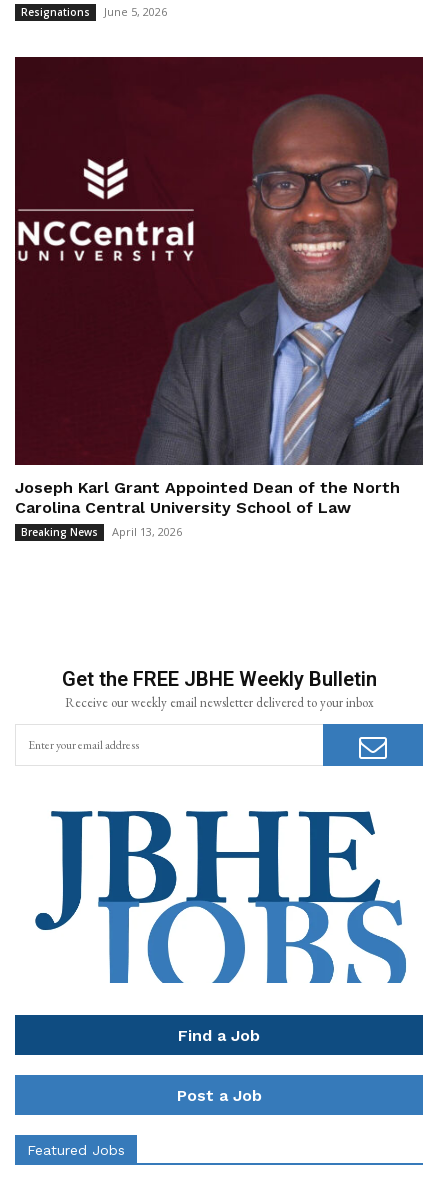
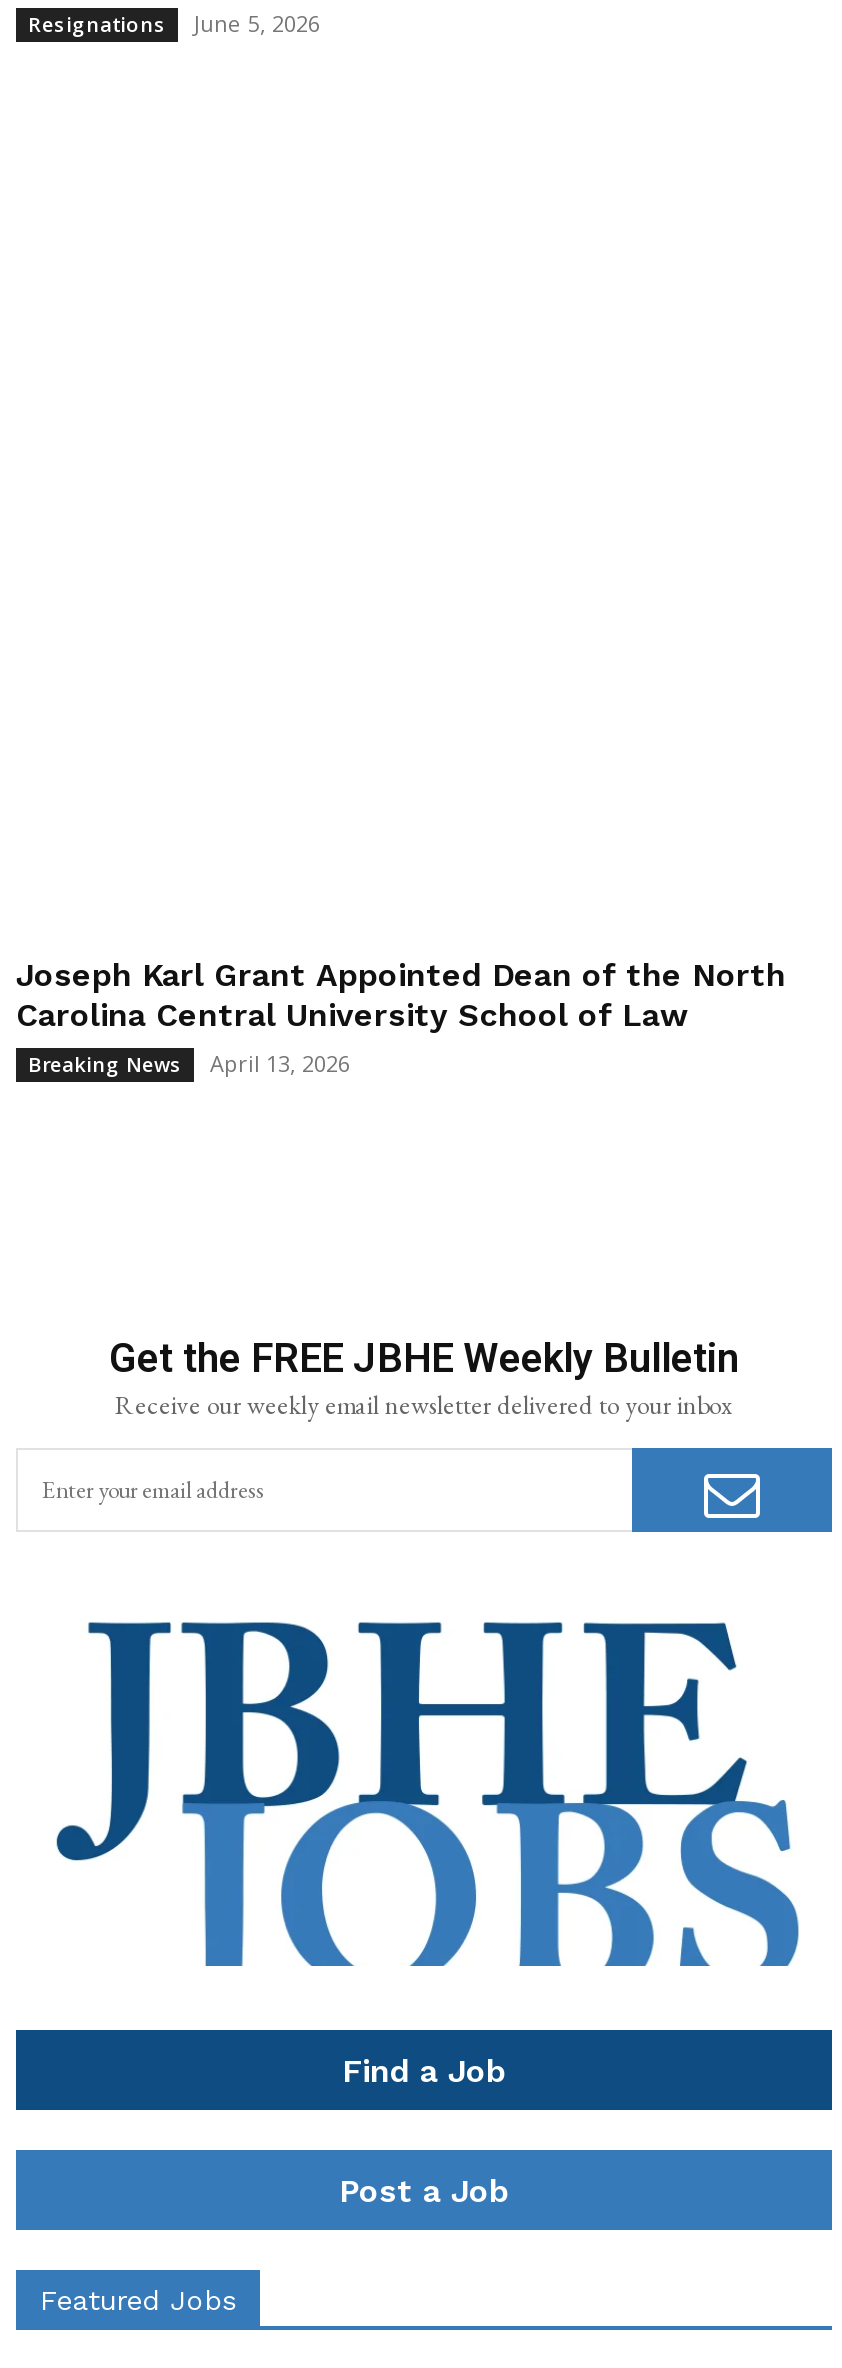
[14,56,424,466] [image] -> none

